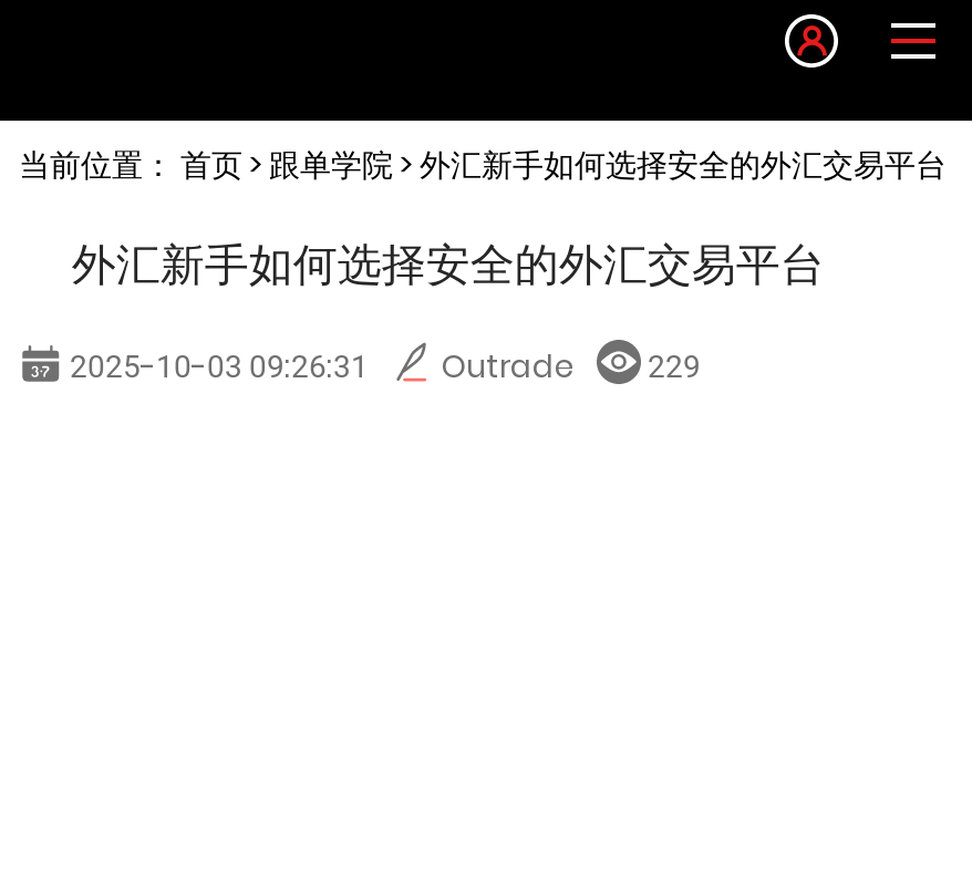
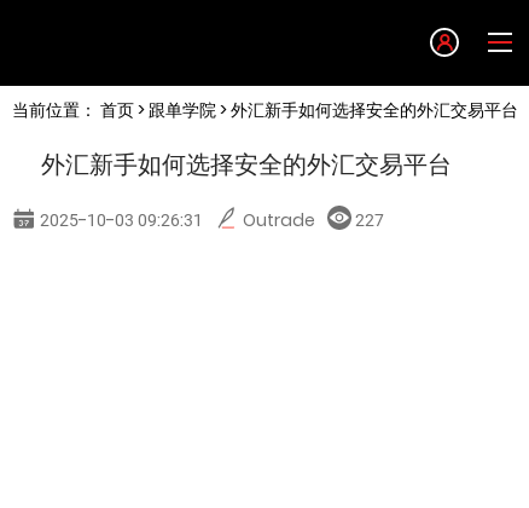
[70,344,701,388] 2025-10-03 09:26:31 Outrade 229 -> [40,208,384,232] 2025-10-03 09:26:31 Outrade 227

